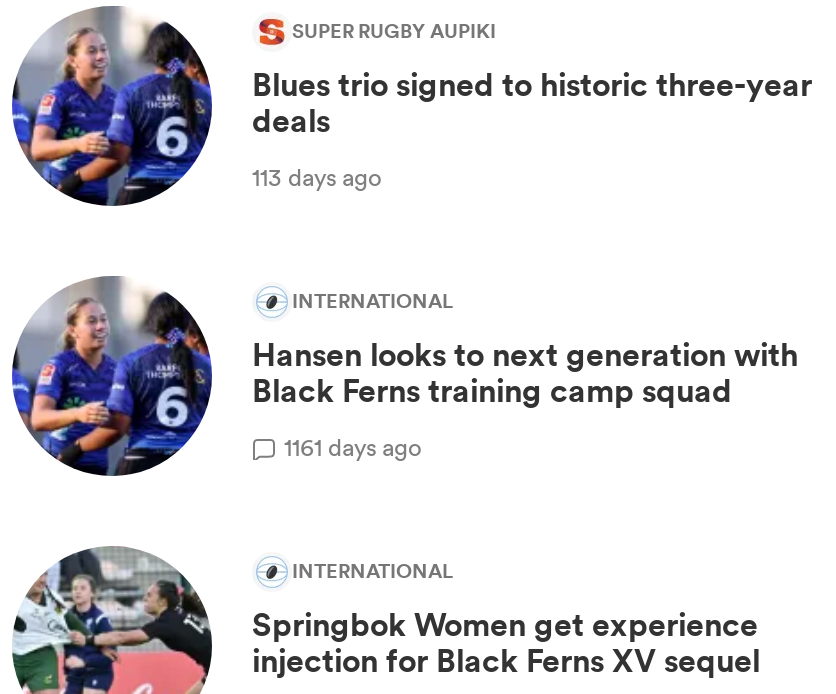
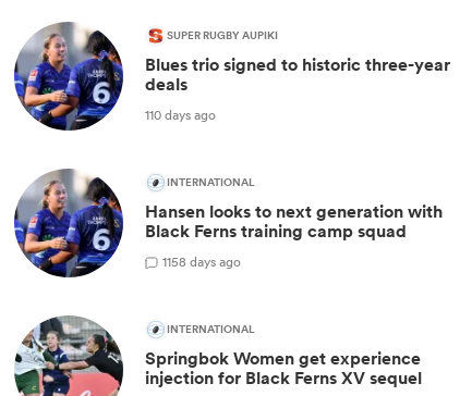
[252,159,382,193] 113 days ago -> [145,105,216,124] 110 days ago
[284,429,422,463] 1161 days ago -> [162,252,241,270] 1158 days ago

